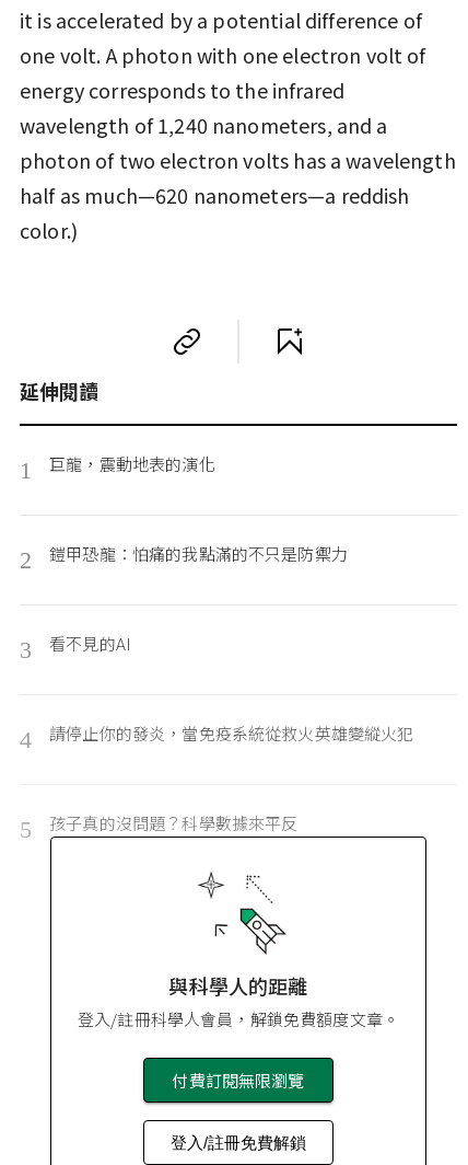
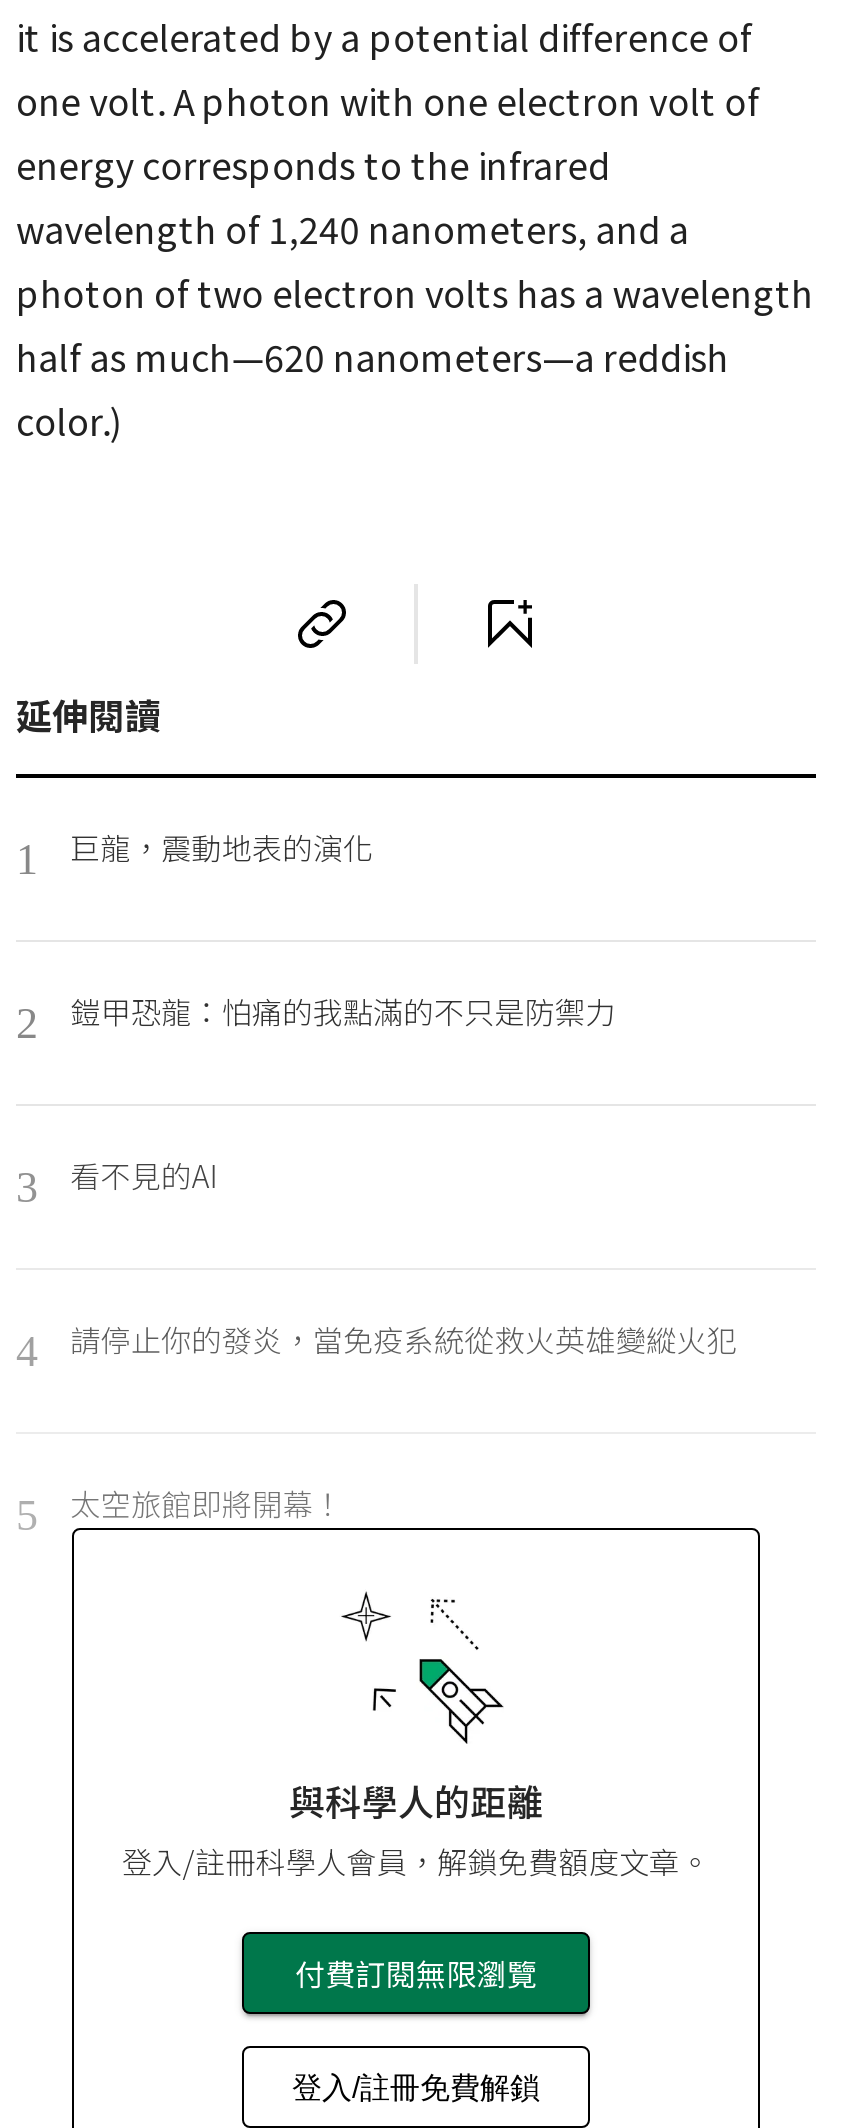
[49,811,298,834] 孩子真的沒問題？科學數據來平反 -> [70,1482,343,1524] 太空旅館即將開幕！

